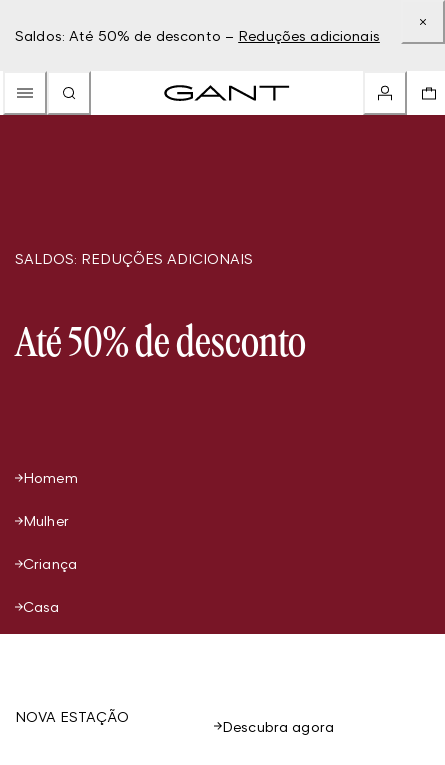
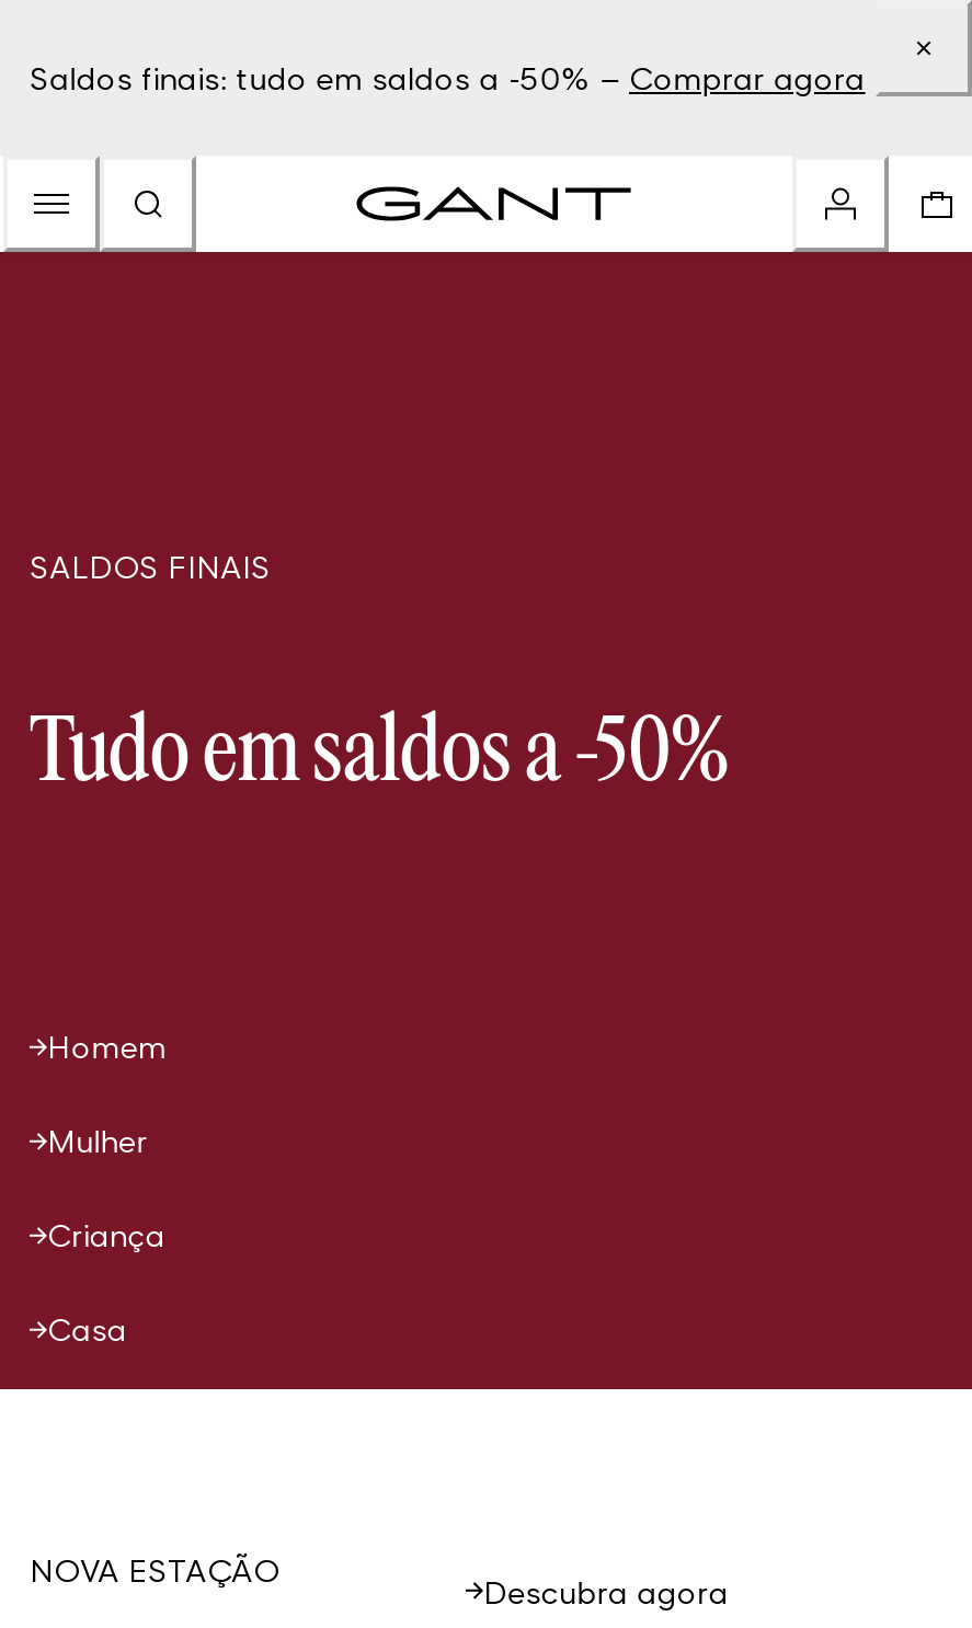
[15,27,380,44] Saldos: Até 50% de desconto – Reduções adicionais -> [30,59,865,96] Saldos finais: tudo em saldos a -50% – Comprar agora
[15,250,253,267] SALDOS: REDUÇÕES ADICIONAIS -> [30,548,271,585] SALDOS FINAIS
[15,324,306,365] Até 50% de desconto -> [30,710,729,800] Tudo em saldos a -50%

